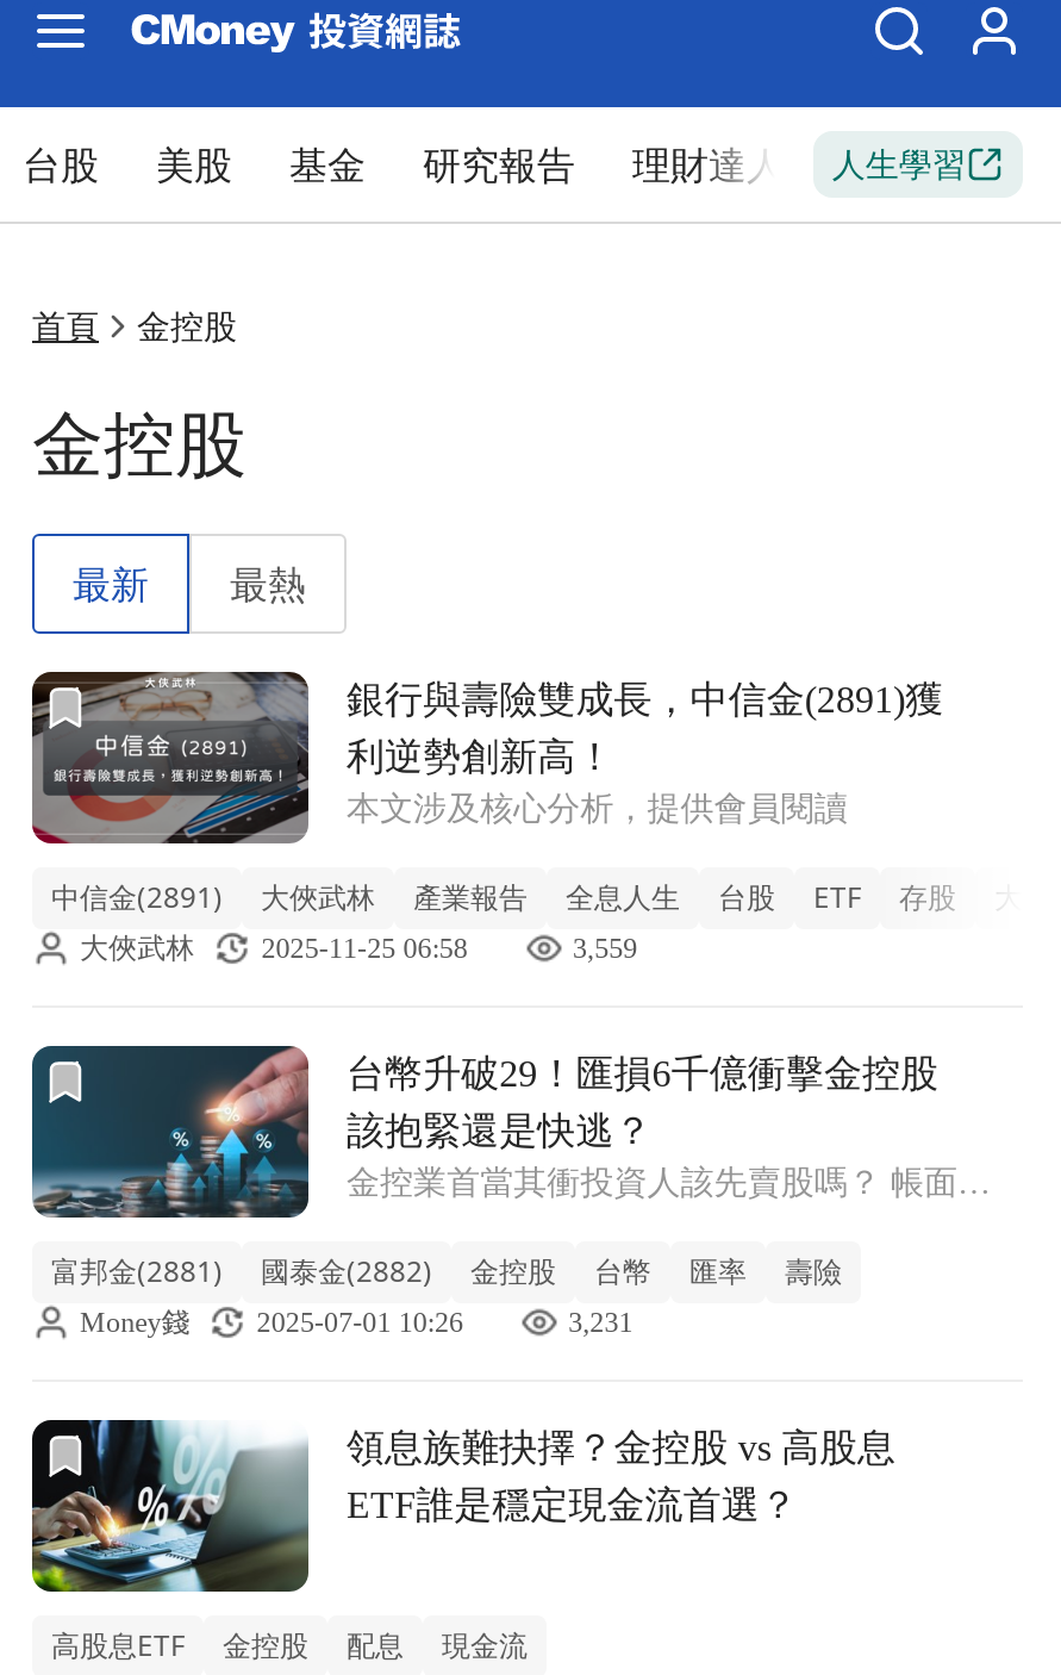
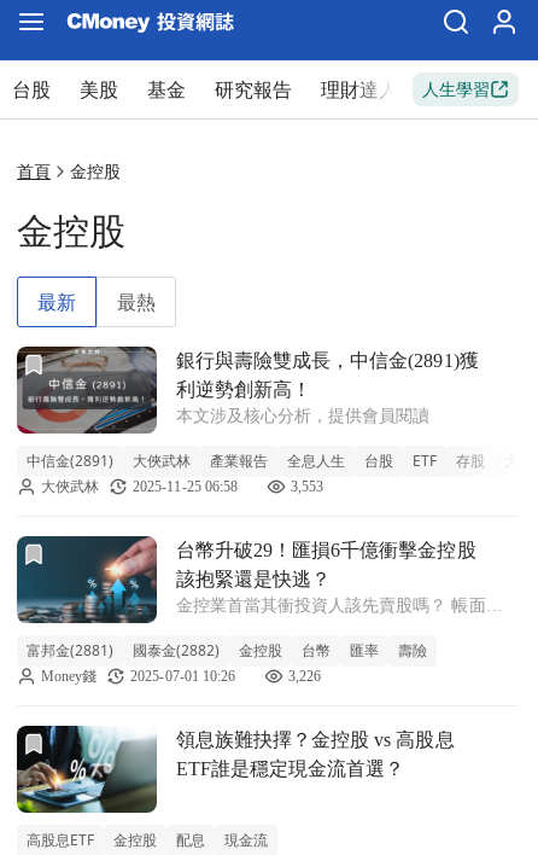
[573,932,638,965] 3,559 -> [291,478,324,495] 3,553
[568,1306,633,1339] 3,231 -> [288,668,321,685] 3,226

